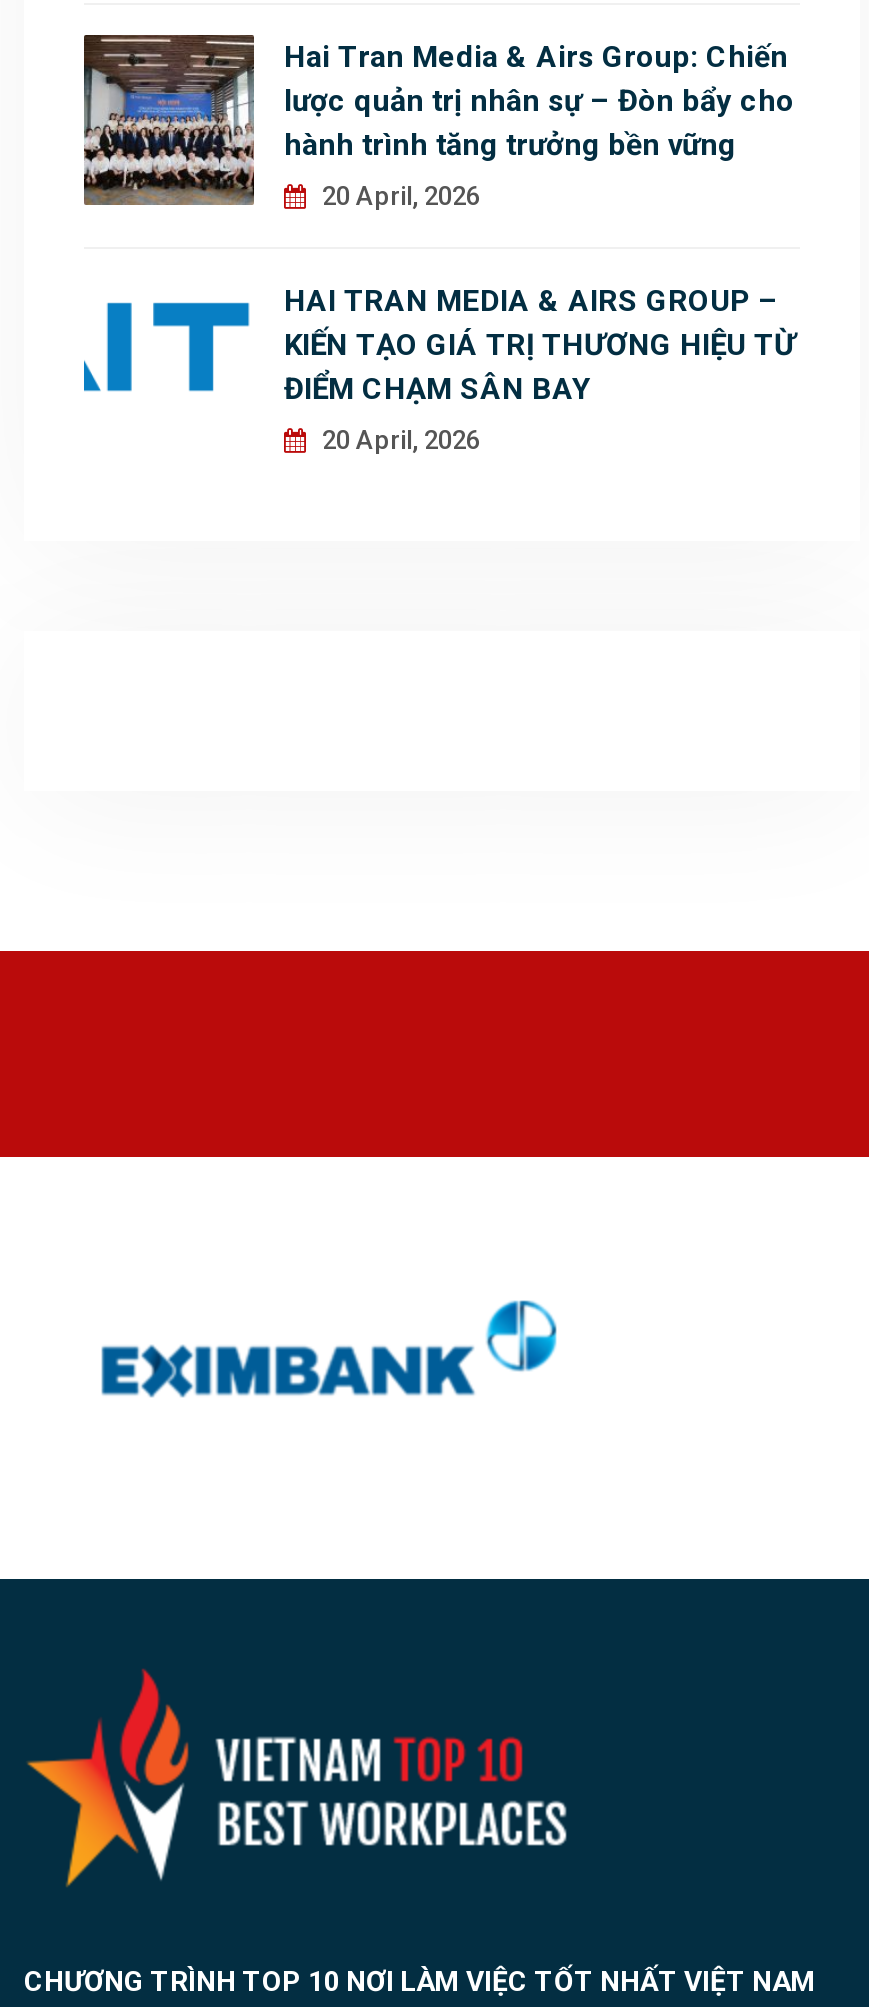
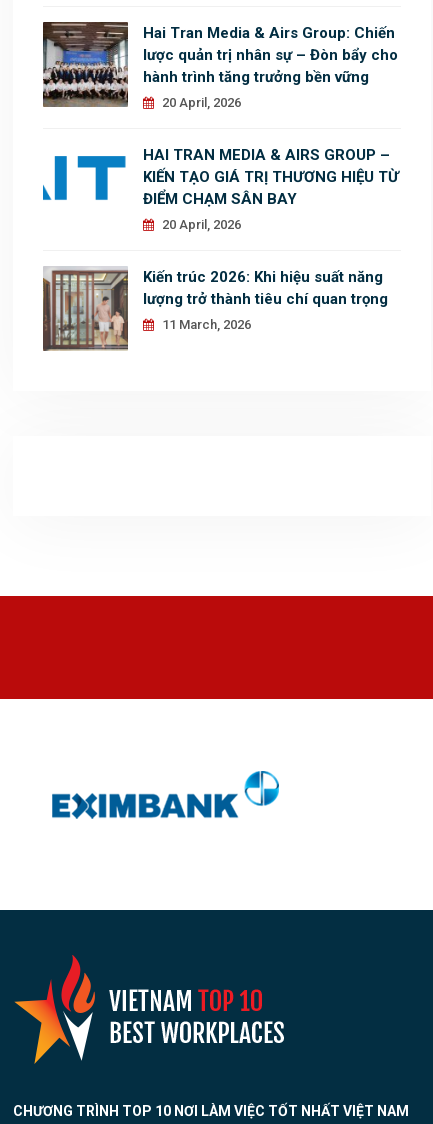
none -> [42,266,388,352] [image] | Kiến trúc 2026: Khi hiệu suất năng | lượng trở thành tiêu chí quan trọng | 11 March, 2026

